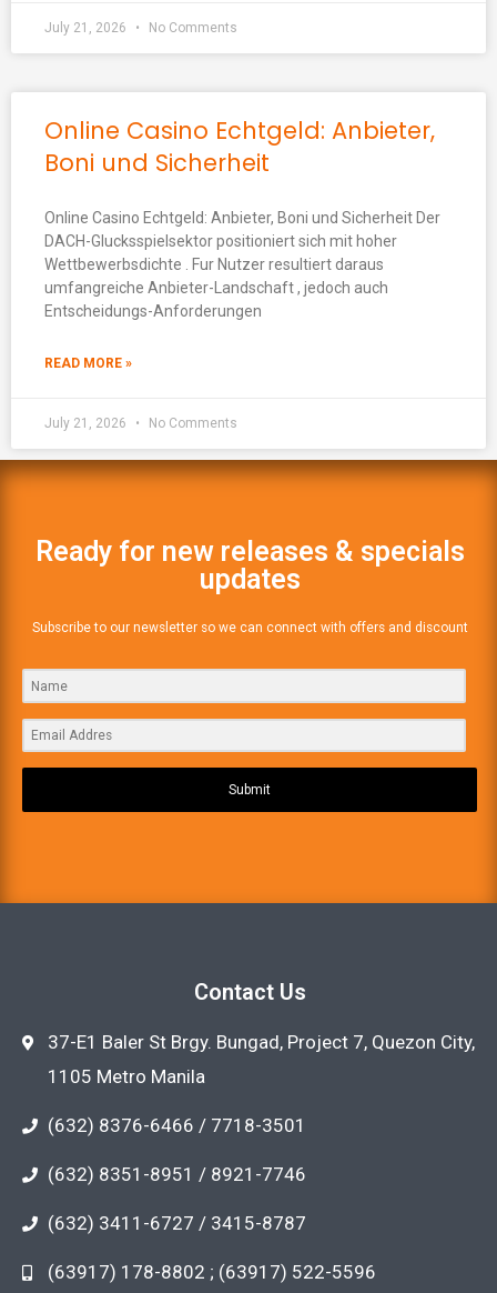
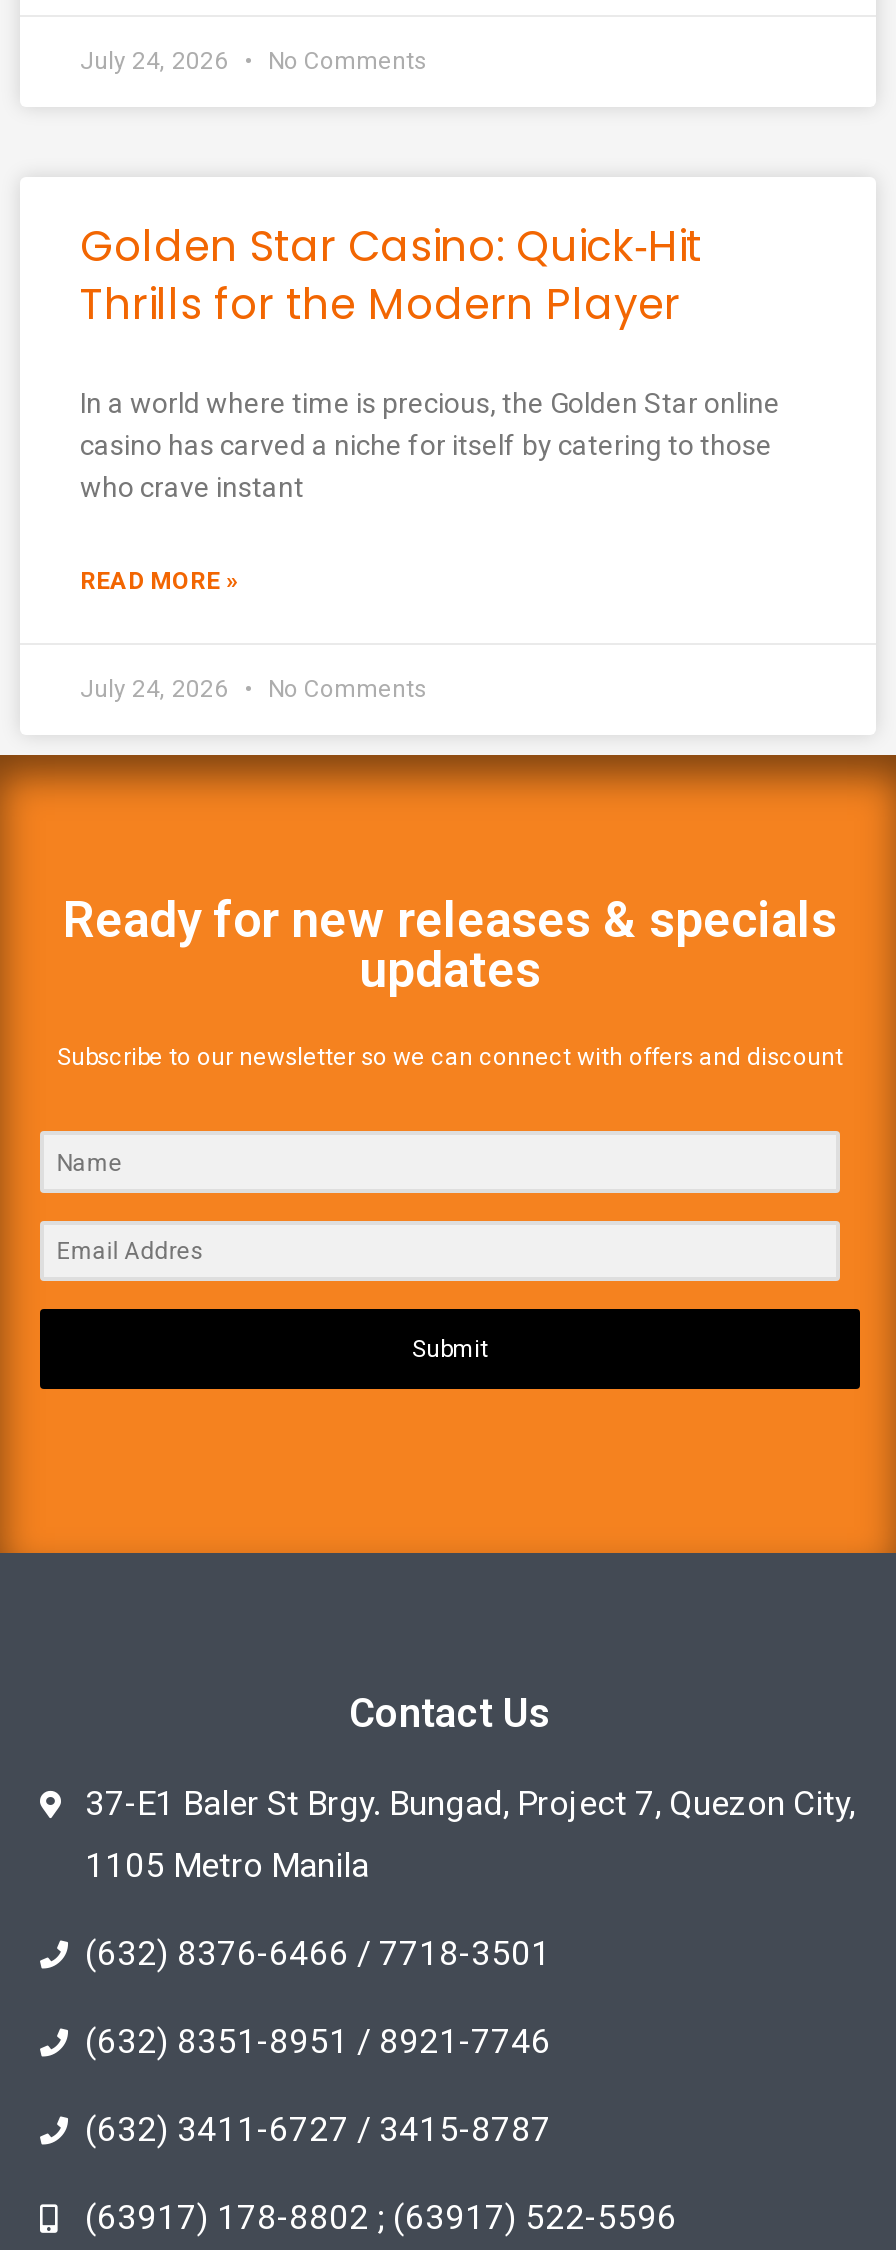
[44,20,237,36] July 21, 2026 No Comments -> [80,48,428,76] July 24, 2026 No Comments
[44,115,435,179] Online Casino Echtgeld: Anbieter, | Boni und Sicherheit -> [80,218,702,334] Golden Star Casino: Quick‑Hit | Thrills for the Modern Player
[44,209,440,320] Online Casino Echtgeld: Anbieter, Boni und Sicherheit Der | DACH-Glucksspielsektor positioniert sich mit hoher | Wettbewerbsdichte . Fur Nutzer resultiert daraus | umfangreiche Anbieter-Landschaft , jedoch auch | Entscheidungs-Anforderungen -> [80,388,780,504] In a world where time is precious, the Golden Star online | casino has carved a niche for itself by catering to those | who crave instant
[44,416,237,431] July 21, 2026 No Comments -> [80,676,428,704] July 24, 2026 No Comments

